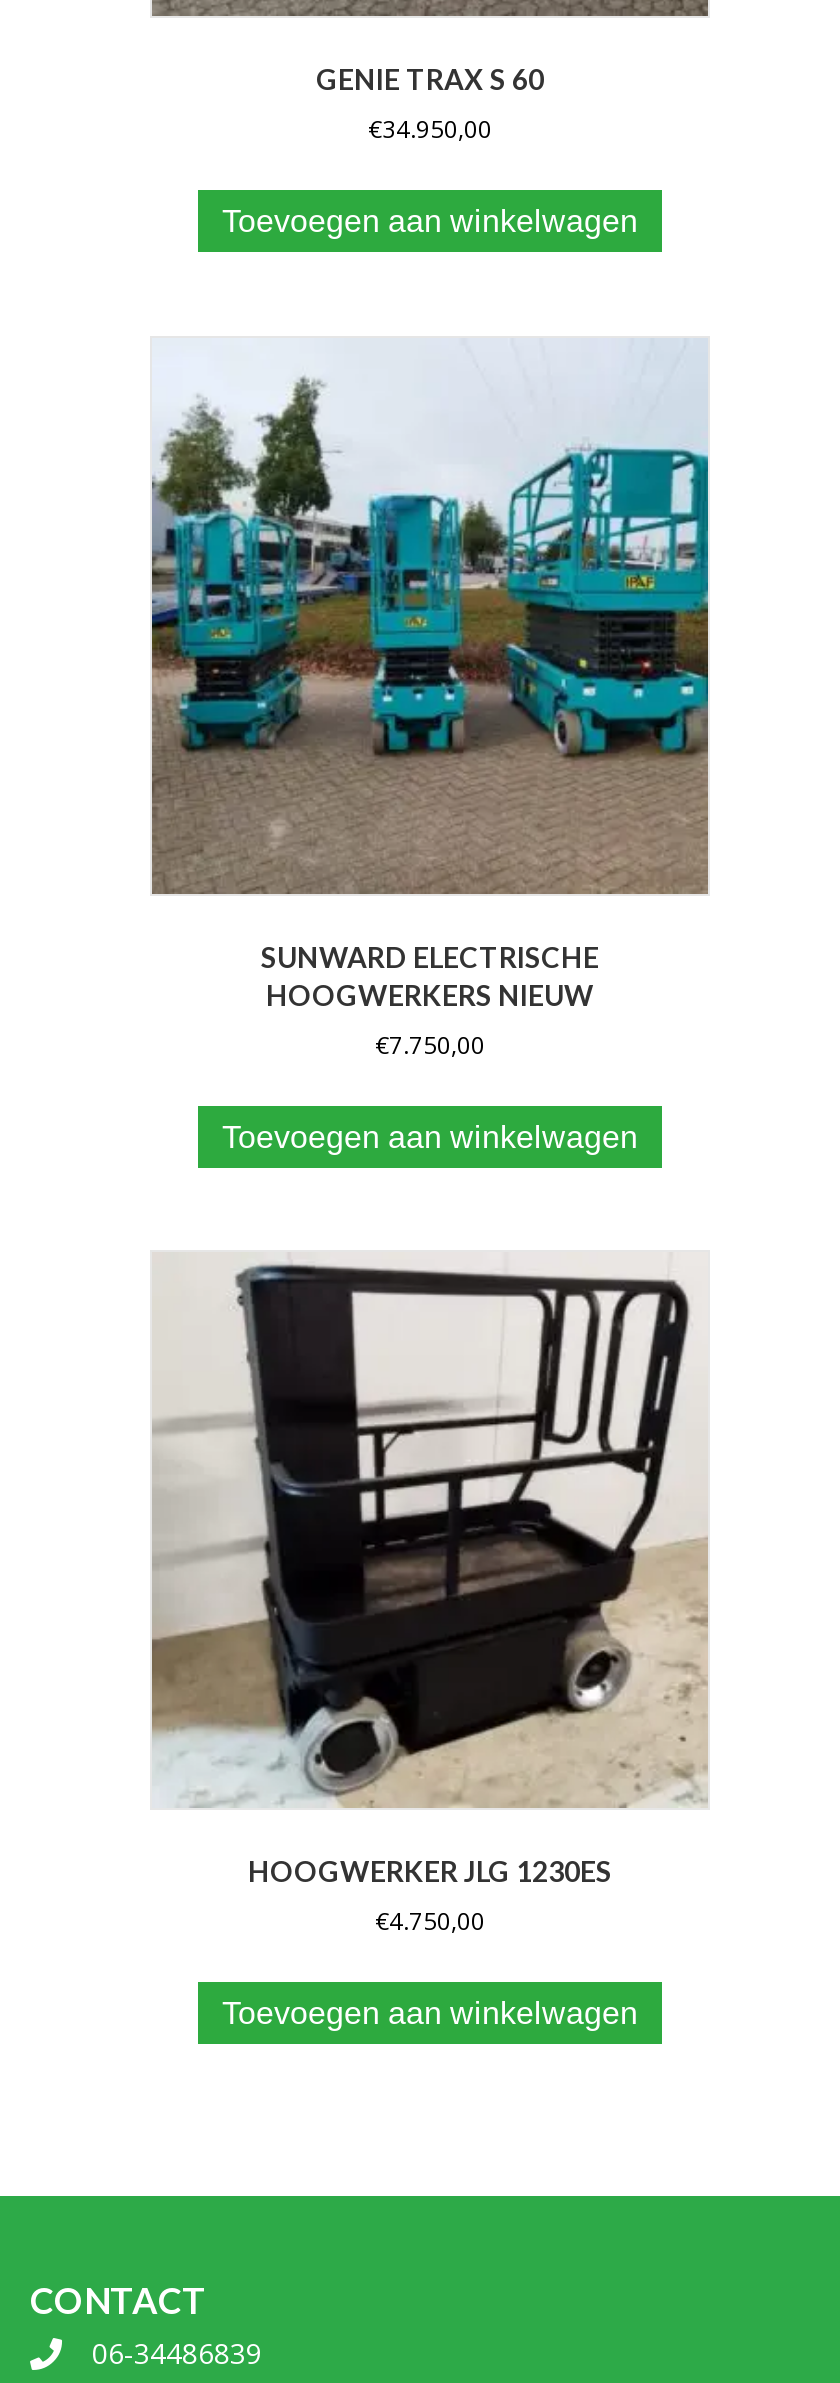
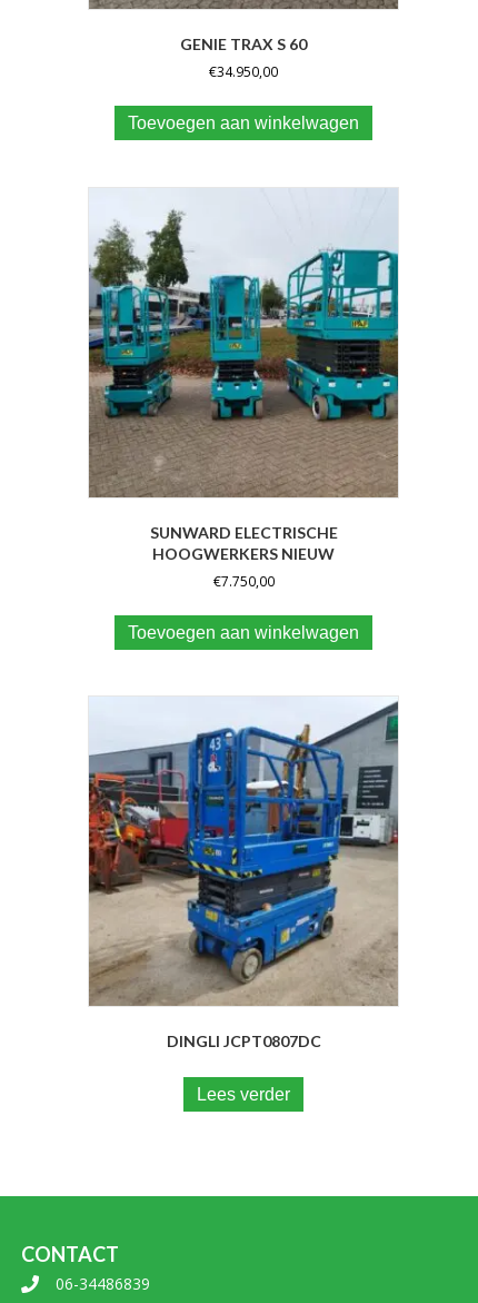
[152,1254,708,2031] [image] | HOOGWERKER JLG 1230ES | €4.750,00 | Toevoegen aan winkelwagen -> [88,698,399,1104] [image] | DINGLI JCPT0807DC | Lees verder

